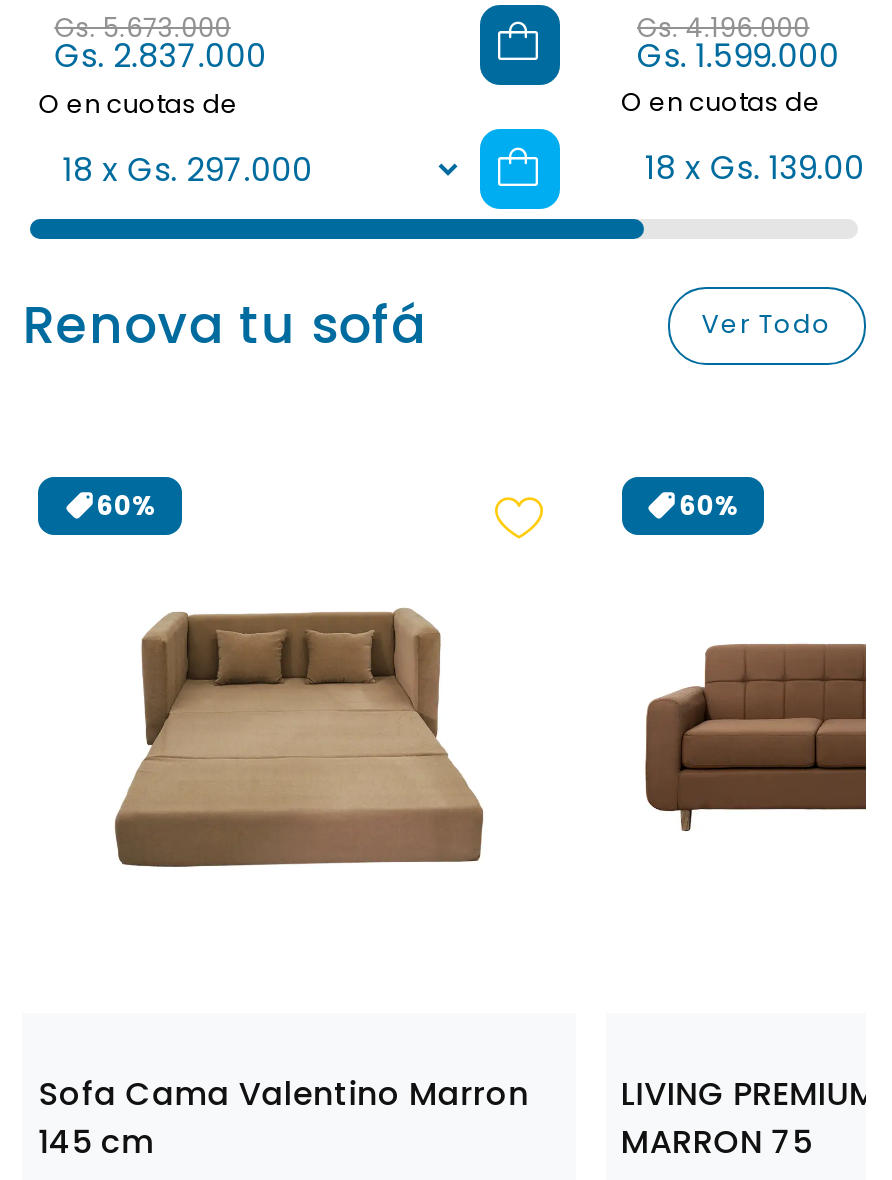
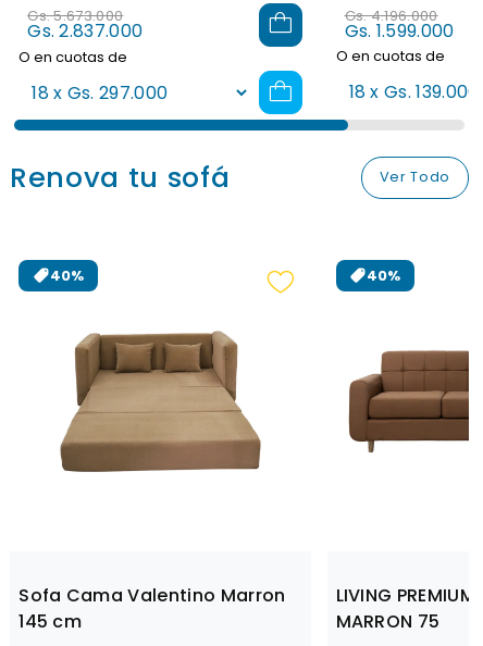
[96,489,156,523] 60% -> [50,266,84,285] 40%
[679,489,739,523] 60% -> [367,266,401,285] 40%

